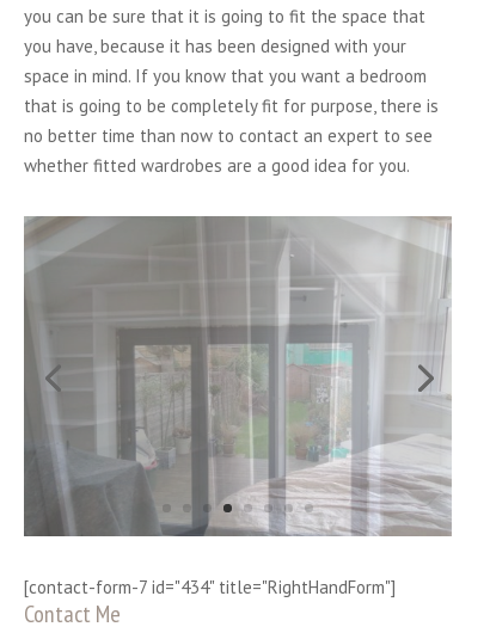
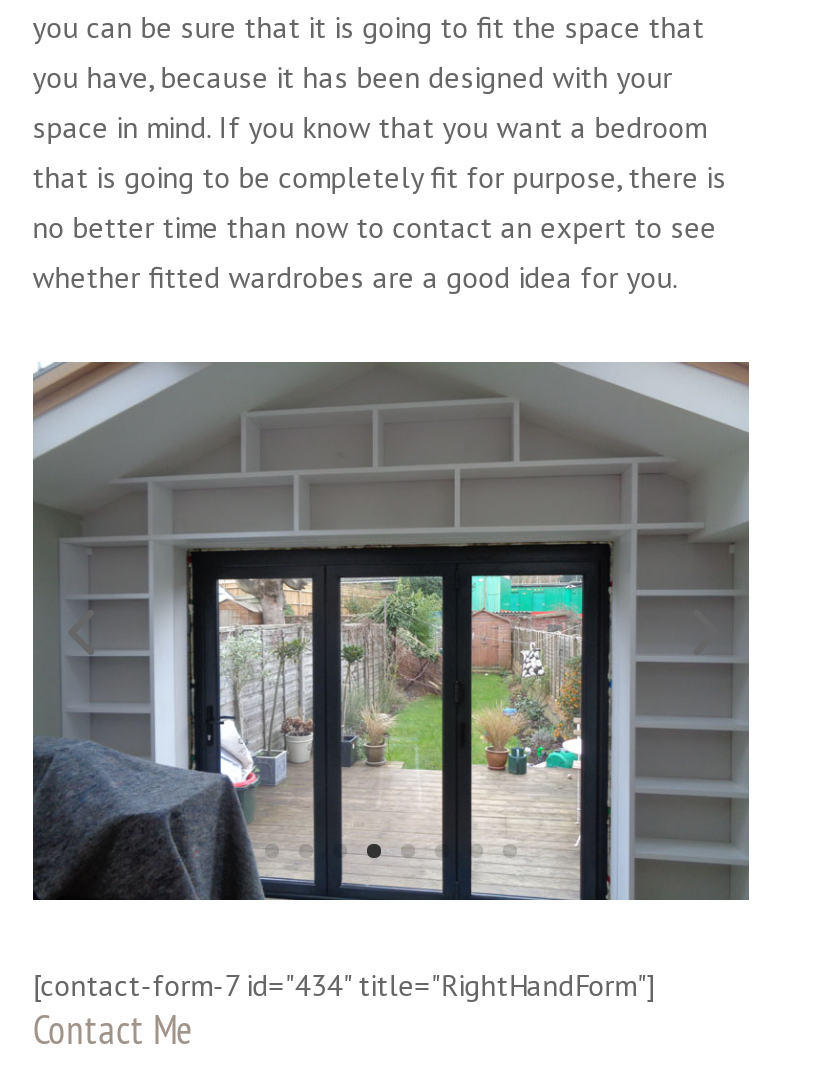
[23,216,452,537] [image] -> [35,364,749,902] [image]

